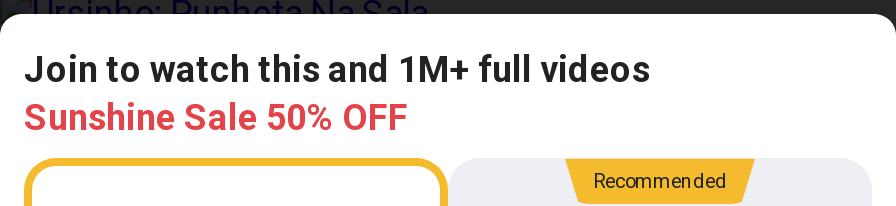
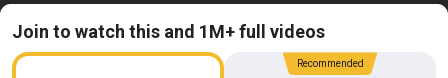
[24,97,408,139] Sunshine Sale 50% OFF -> none

